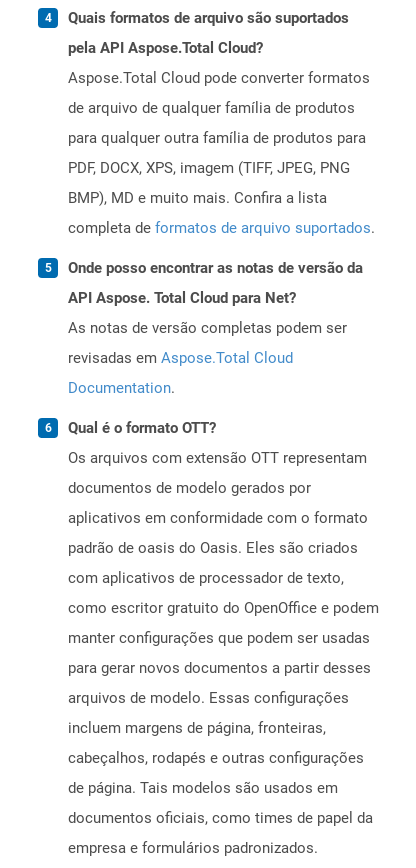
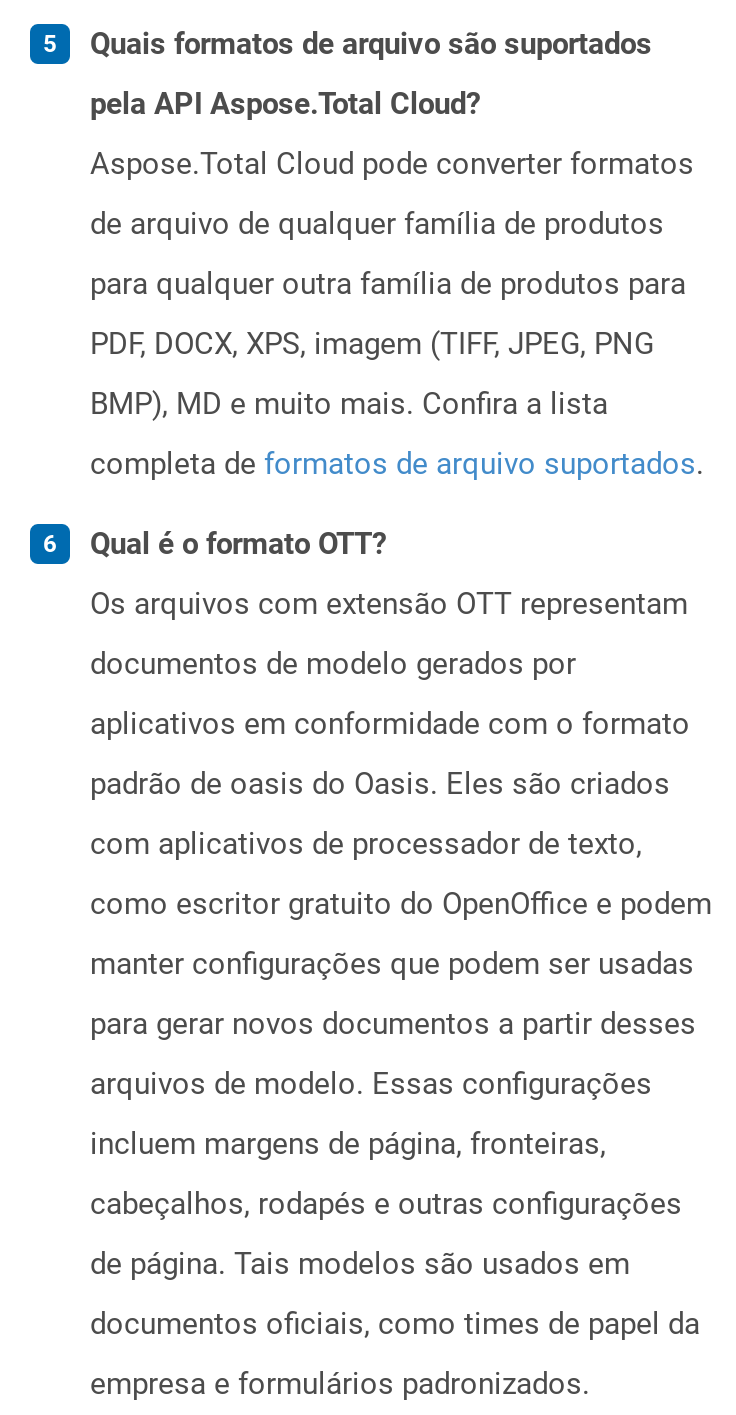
[68,259,363,397] Onde posso encontrar as notas de versão da | API Aspose. Total Cloud para Net? | As notas de versão completas podem ser | revisadas em Aspose.Total Cloud | Documentation. -> none

